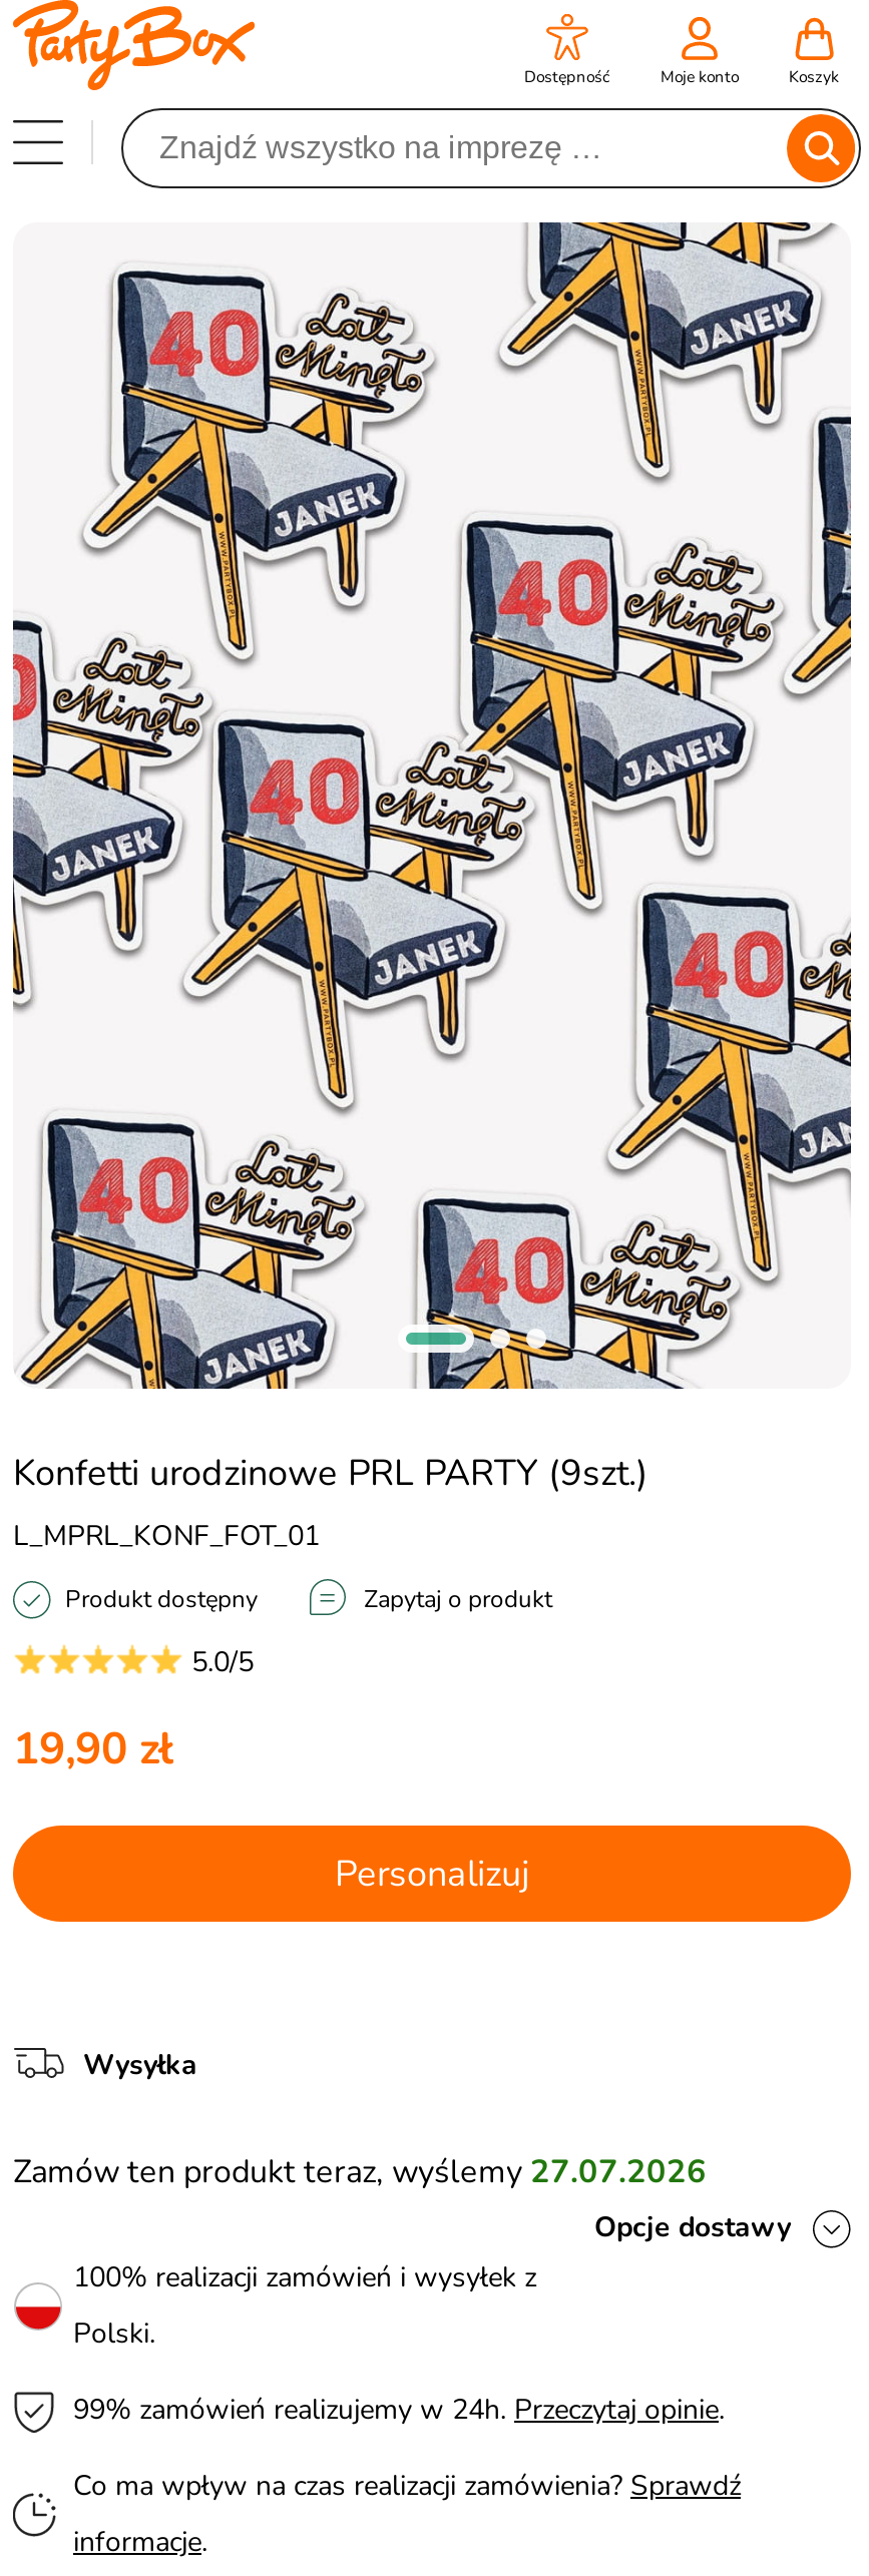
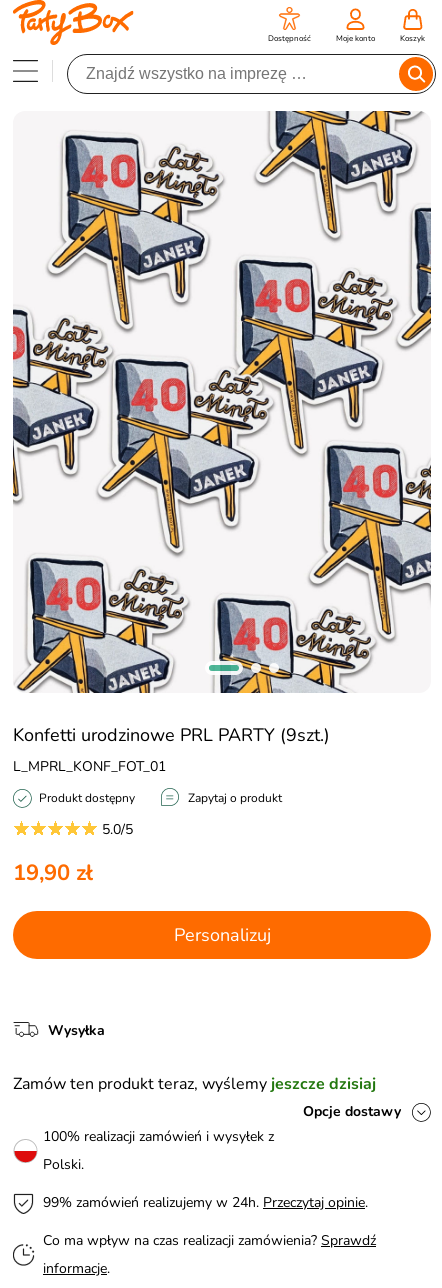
[13,2150,707,2194] Zamów ten produkt teraz, wyślemy 27.07.2026 -> [13,1073,376,1095] Zamów ten produkt teraz, wyślemy jeszcze dzisiaj

